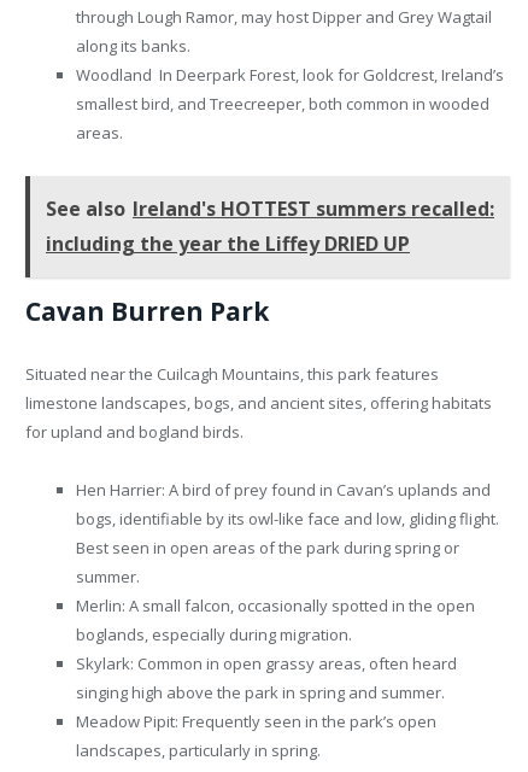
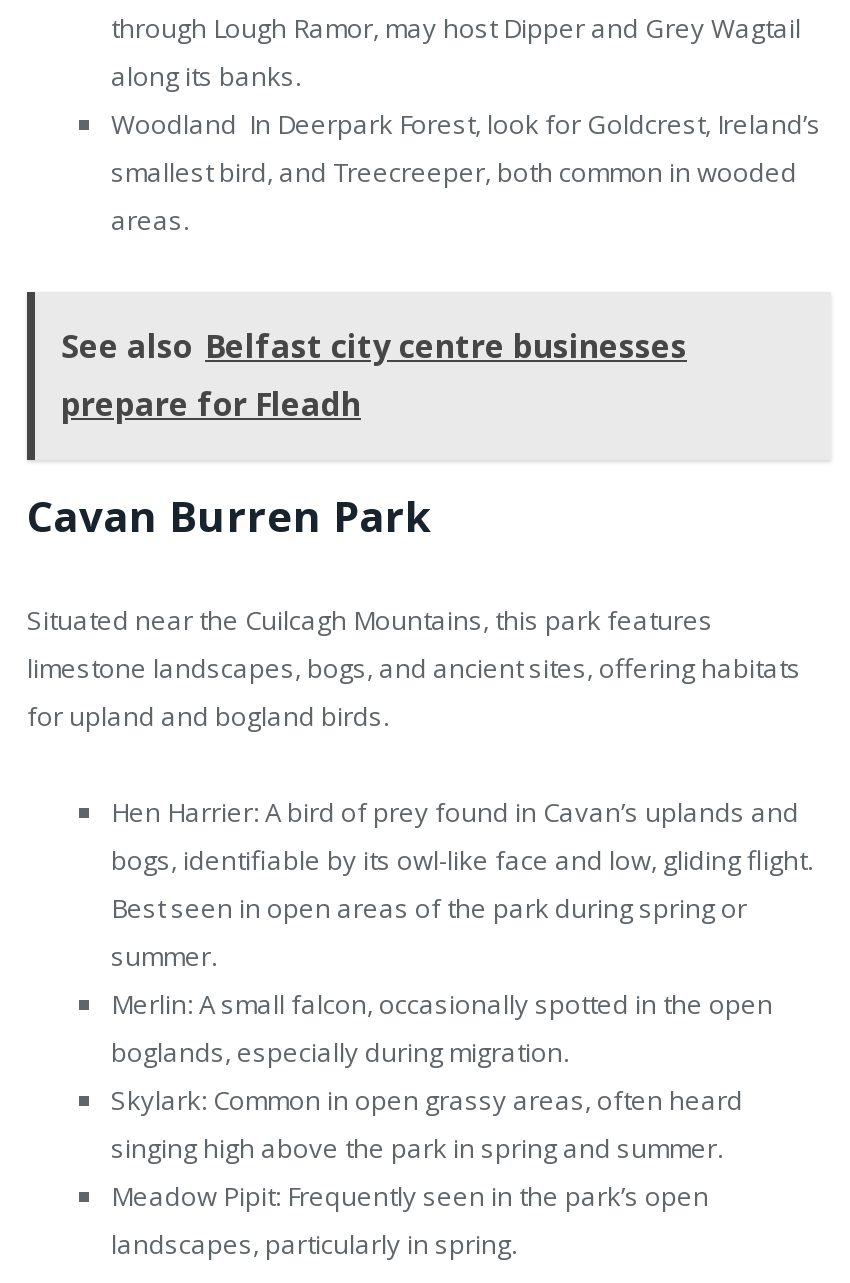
[46,195,494,257] See also Ireland's HOTTEST summers recalled: | including the year the Liffey DRIED UP -> [61,324,687,426] See also Belfast city centre businesses | prepare for Fleadh

